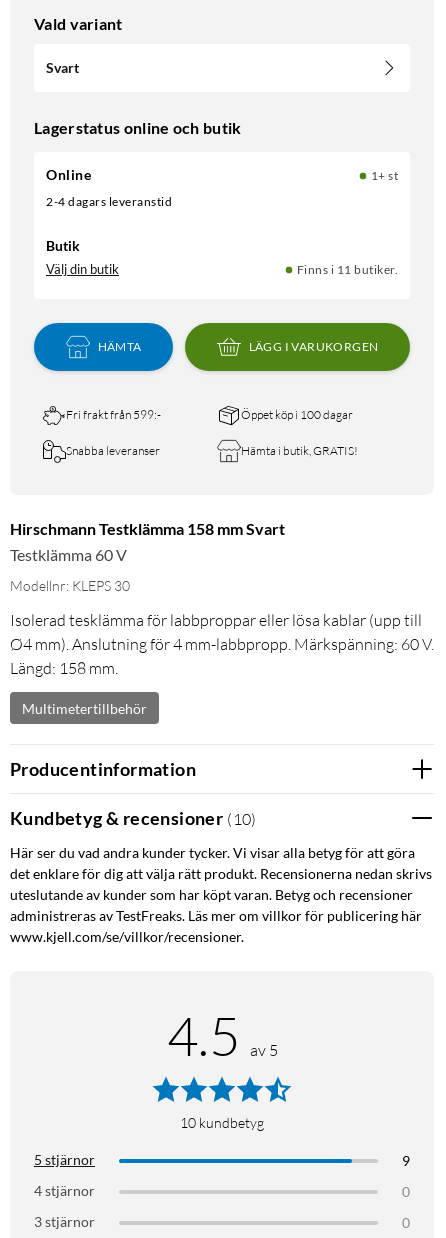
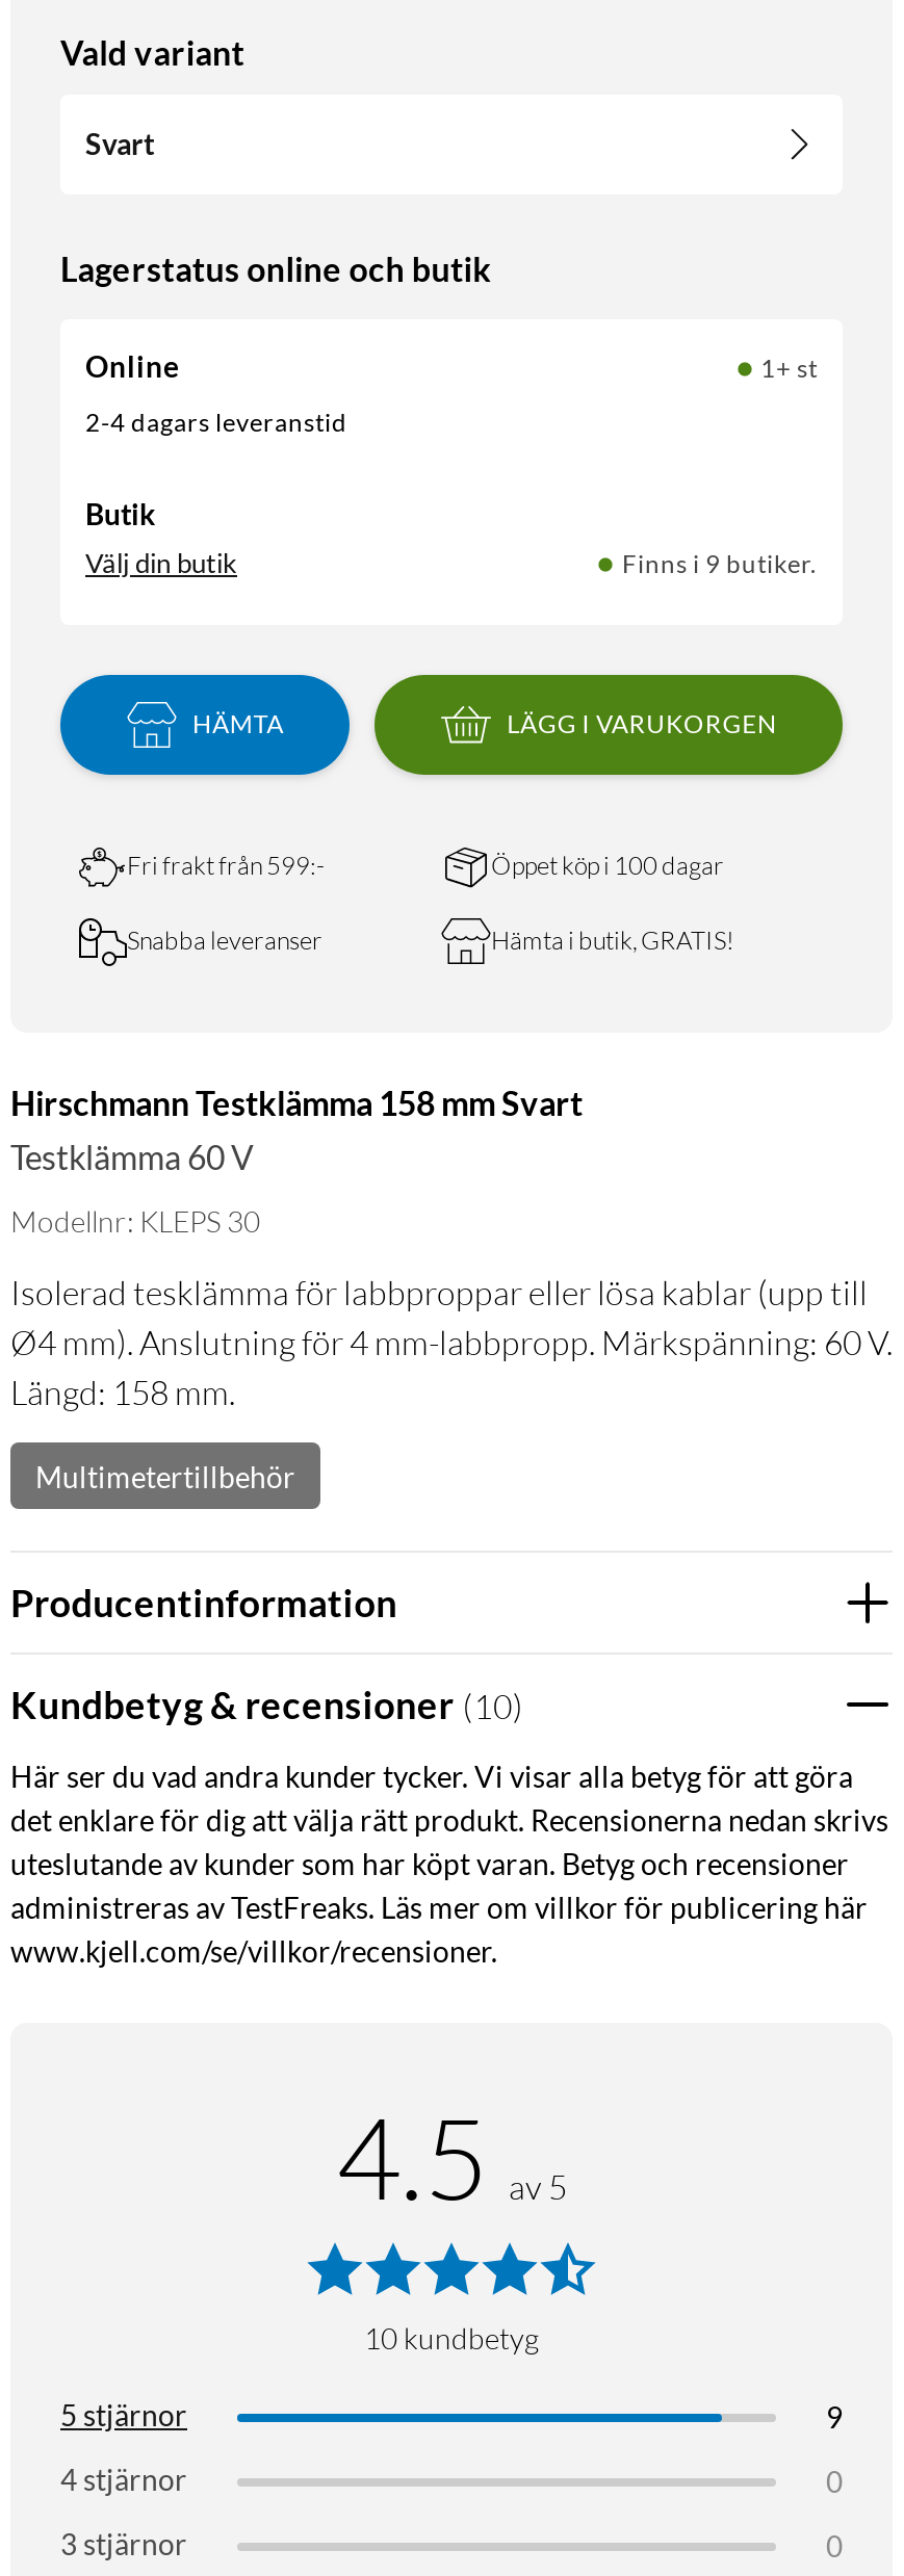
[296,262,398,277] Finns i 11 butiker. -> [622,549,818,580] Finns i 9 butiker.

